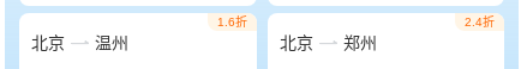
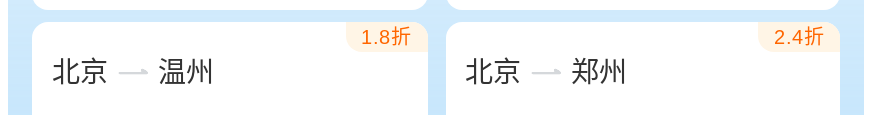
[217,15,247,29] 1.6折 -> [361,26,411,48] 1.8折

